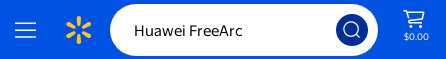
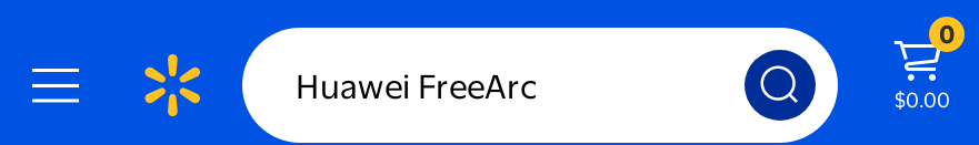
none -> [939,18,955,49] 0

